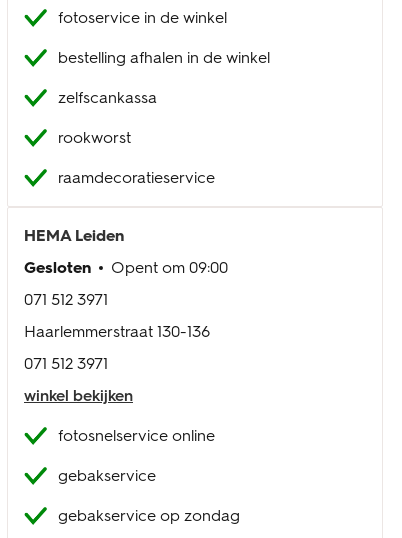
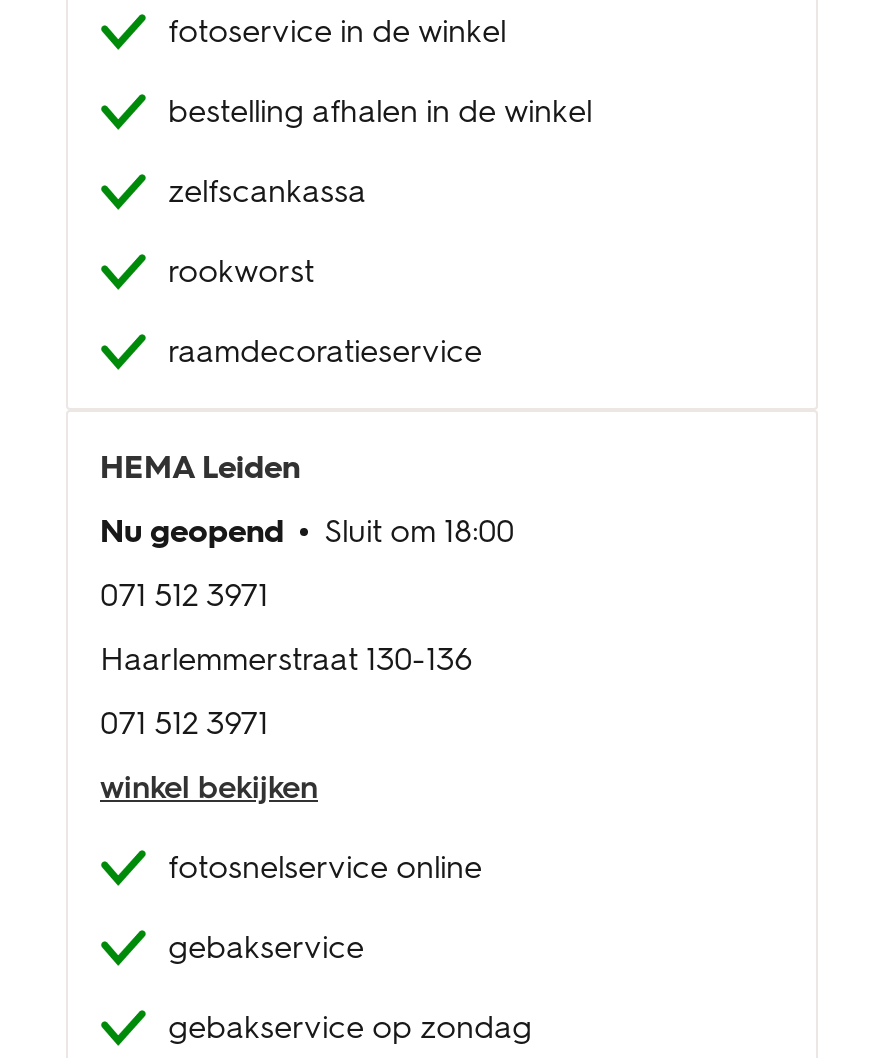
[24,258,228,277] Gesloten | Opent om 09:00 -> [100,512,514,550] Nu geopend | Sluit om 18:00

